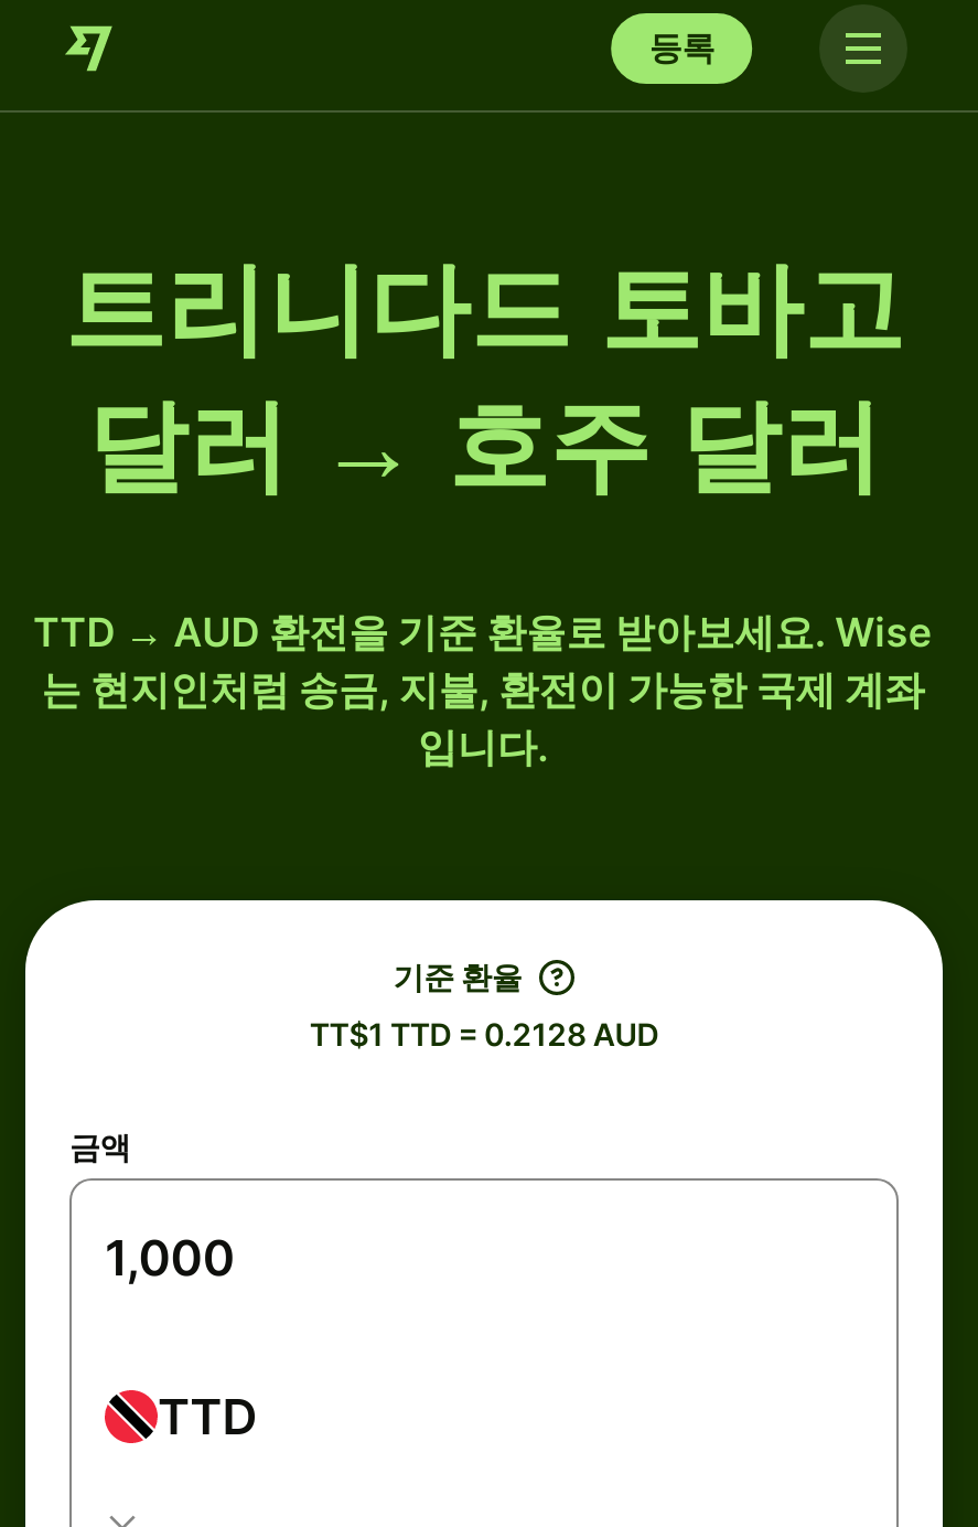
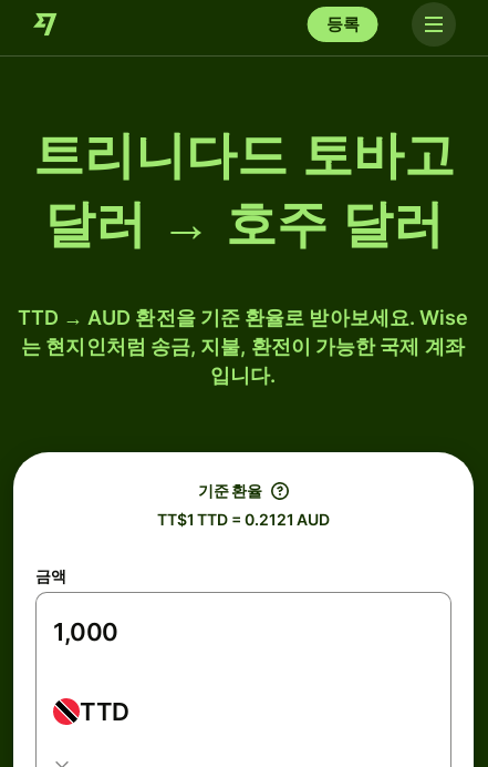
[310,1015,658,1053] TT$1 TTD = 0.2128 AUD -> [157,510,330,529] TT$1 TTD = 0.2121 AUD

